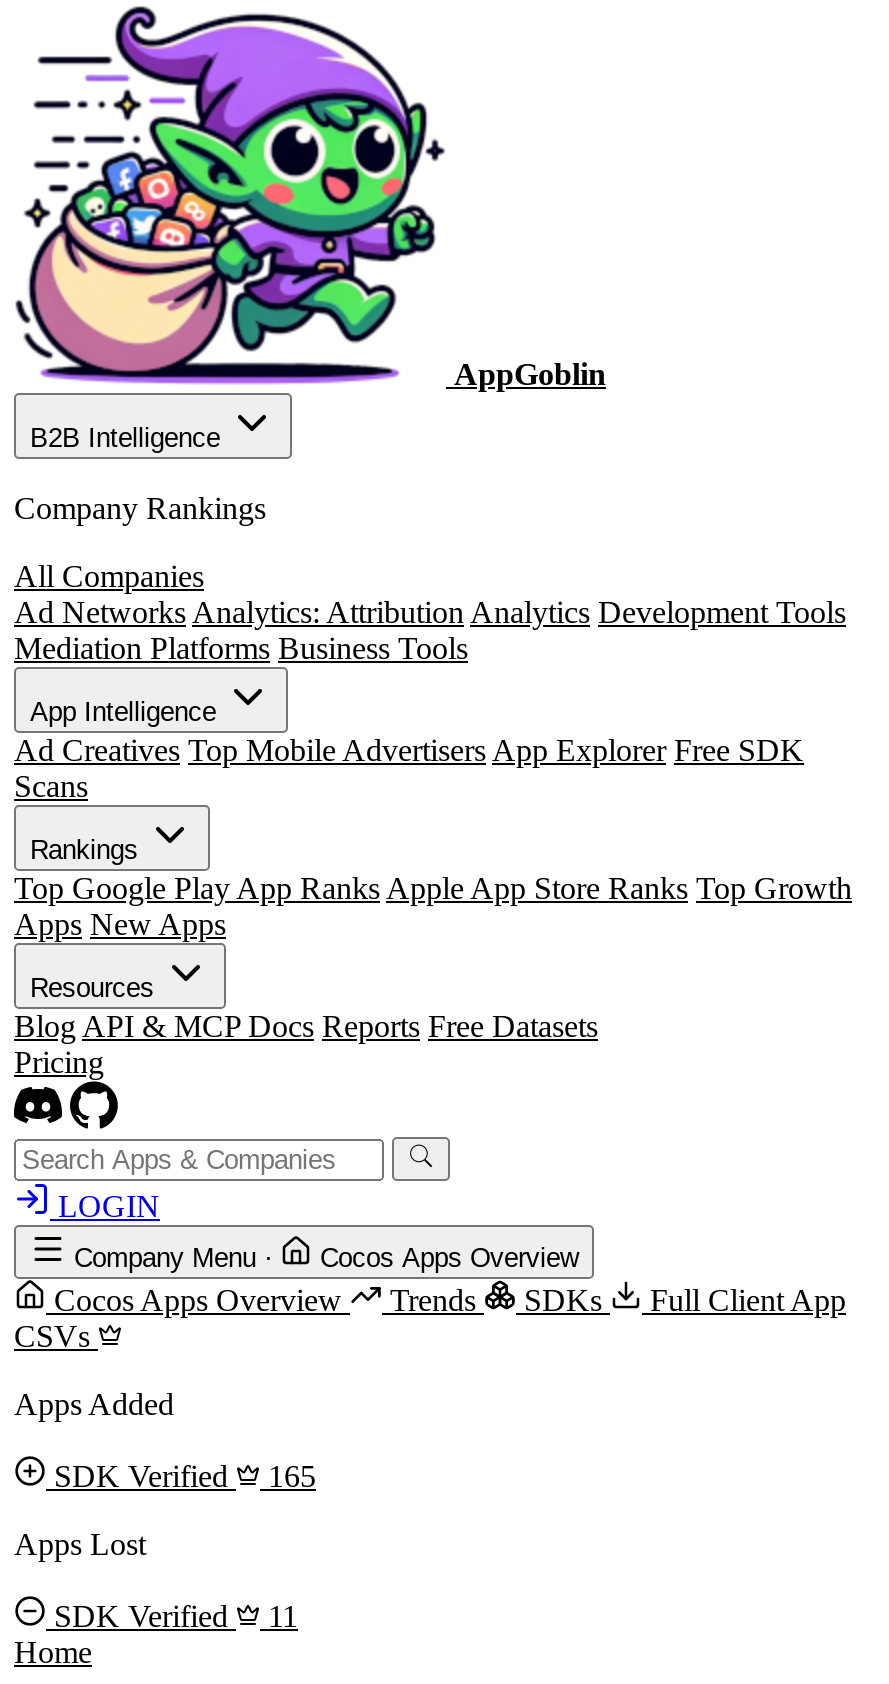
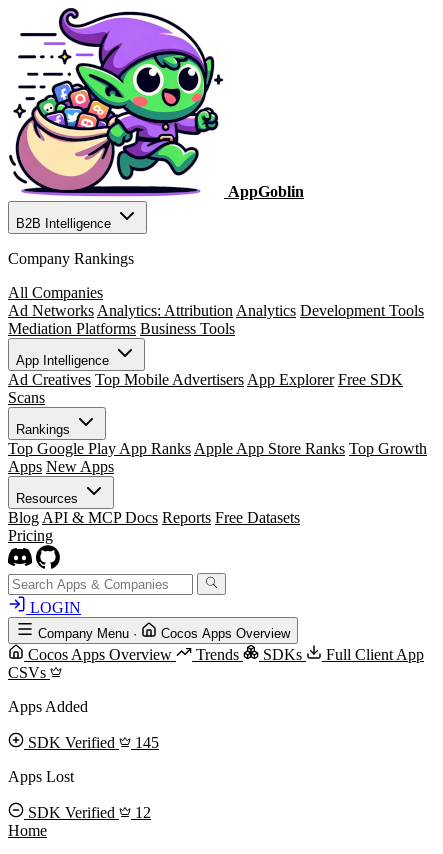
[46,1460,316,1494] SDK Verified 165 -> [24,734,159,751] SDK Verified 145
[46,1600,298,1634] SDK Verified 11 -> [24,804,151,821] SDK Verified 12

